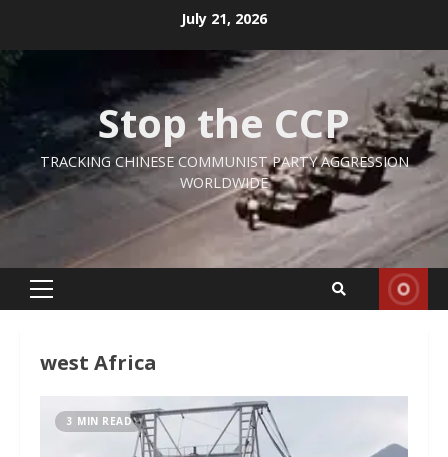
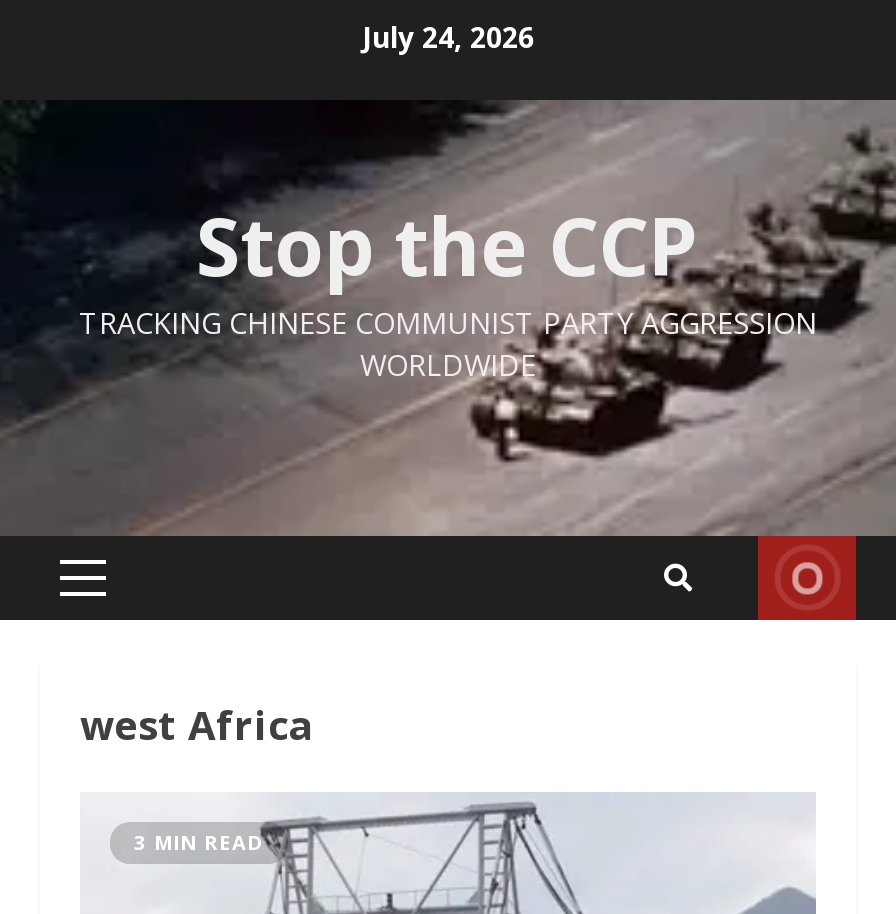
[181,8,267,27] July 21, 2026 -> [362,17,534,55] July 24, 2026

